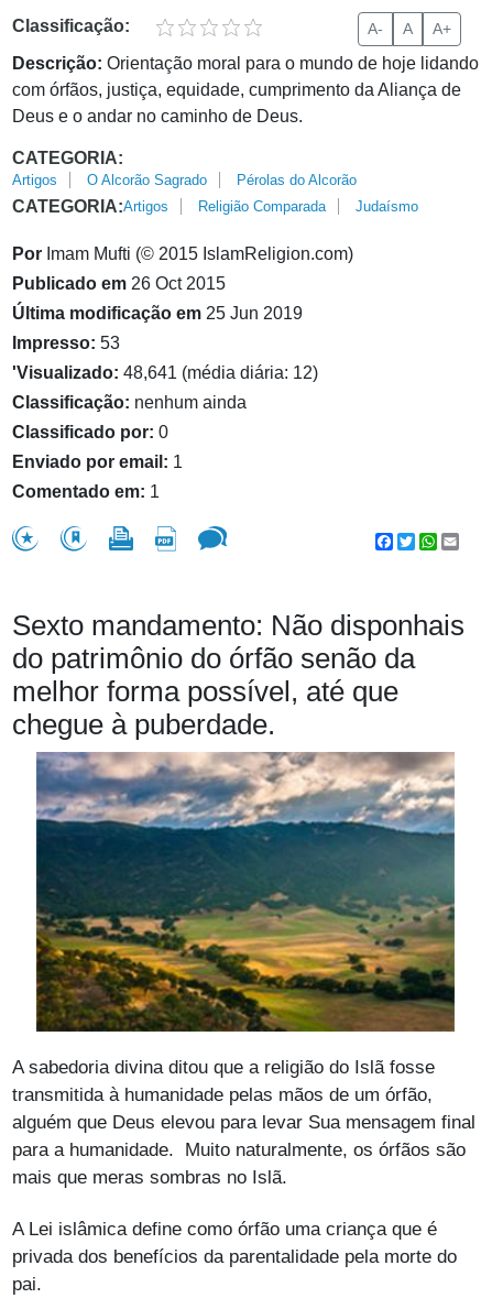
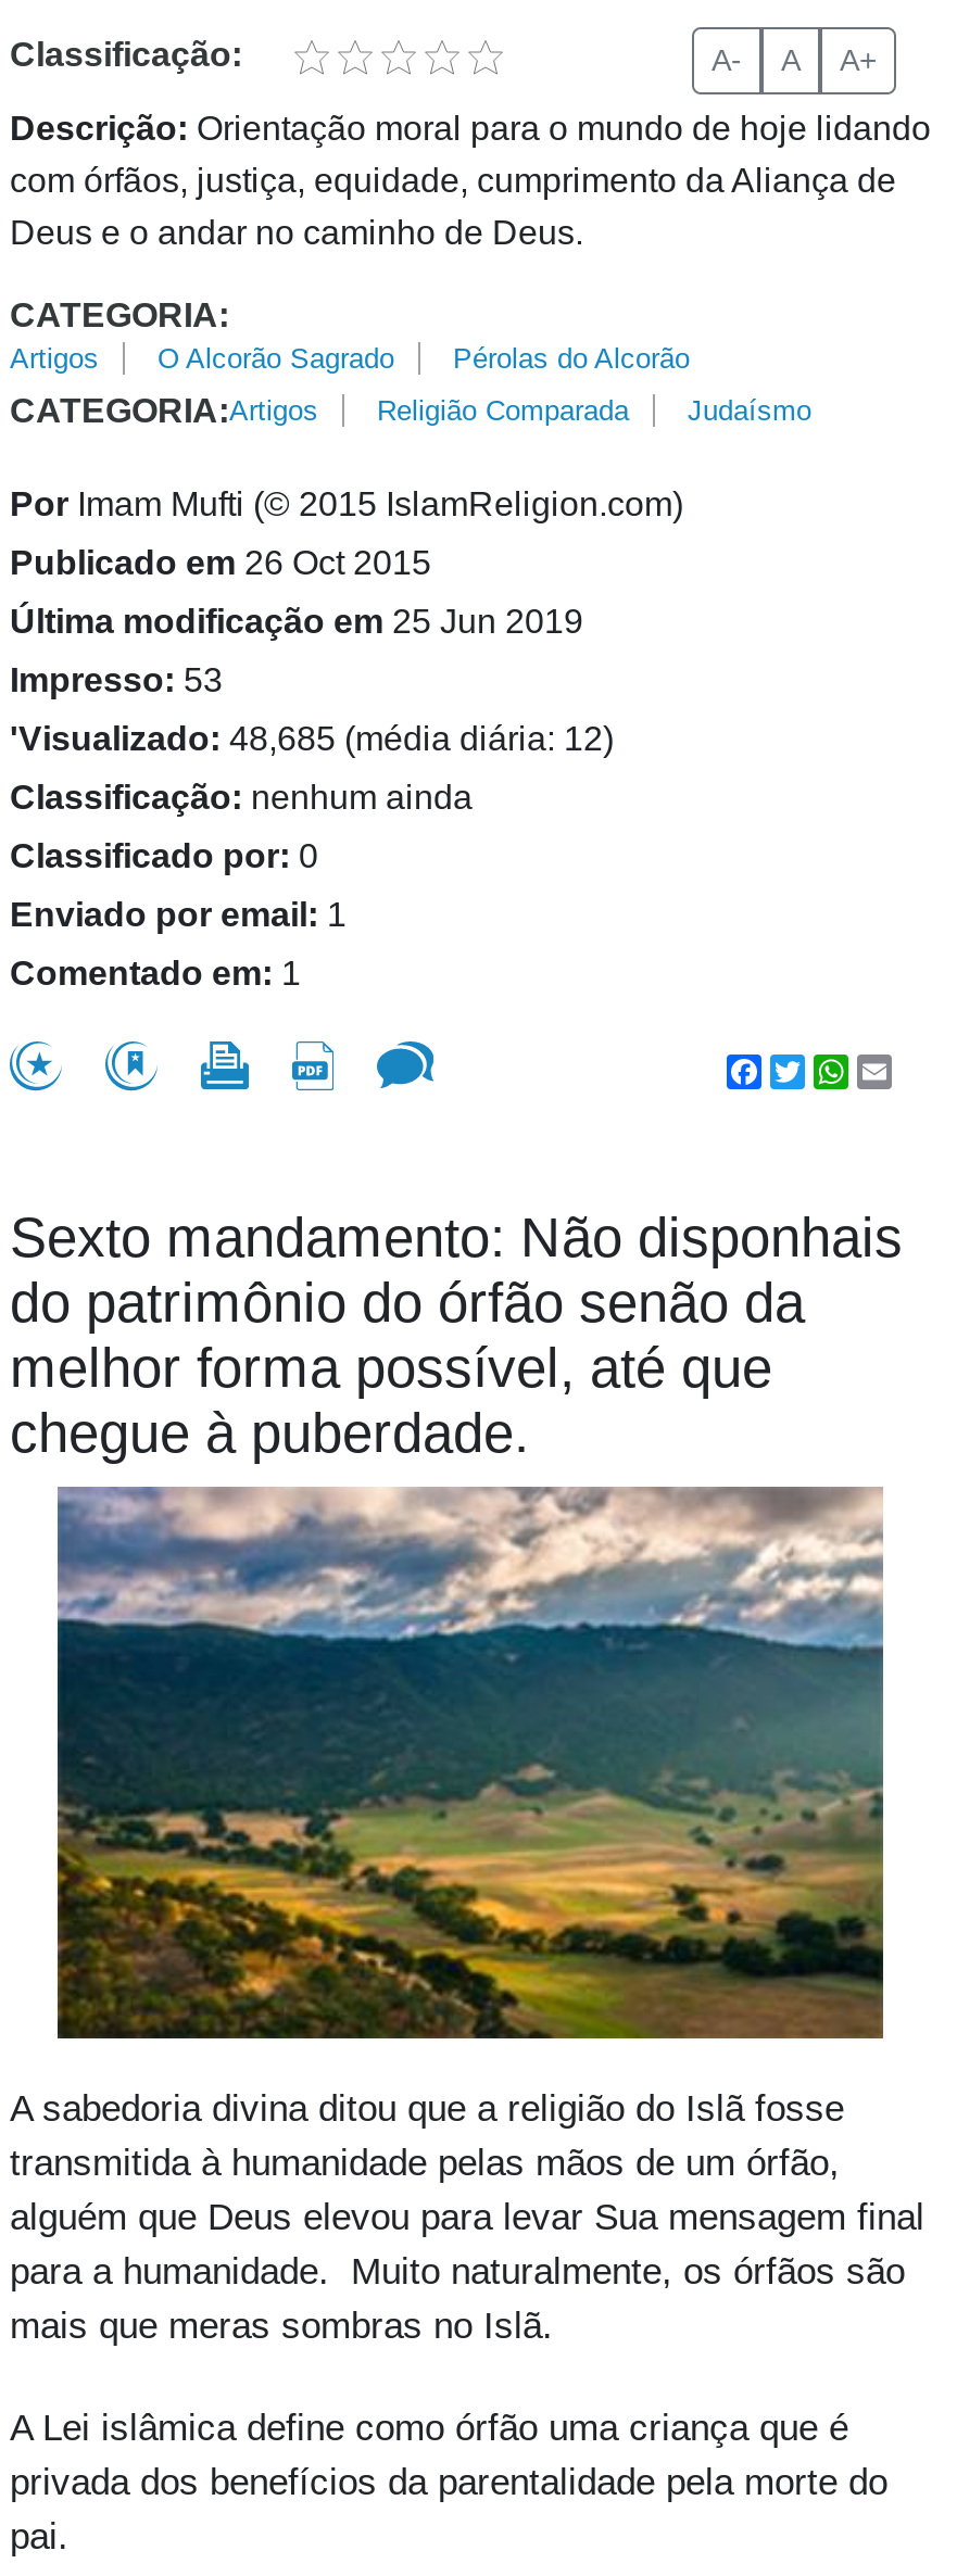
[12,363,318,382] 'Visualizado: 48,641 (média diária: 12) -> [10,720,614,757] 'Visualizado: 48,685 (média diária: 12)

